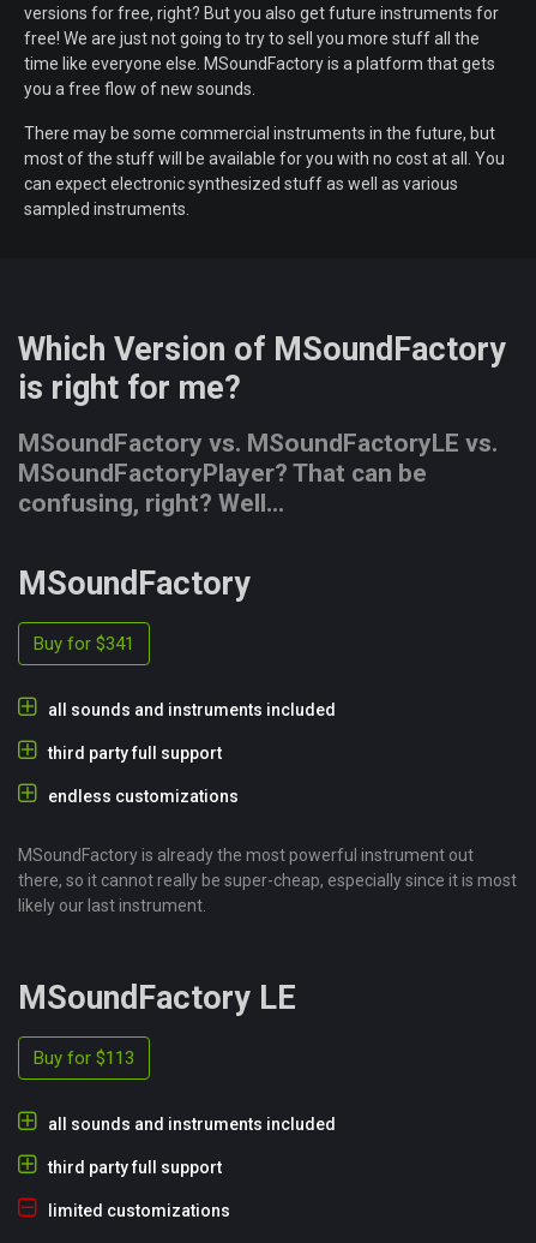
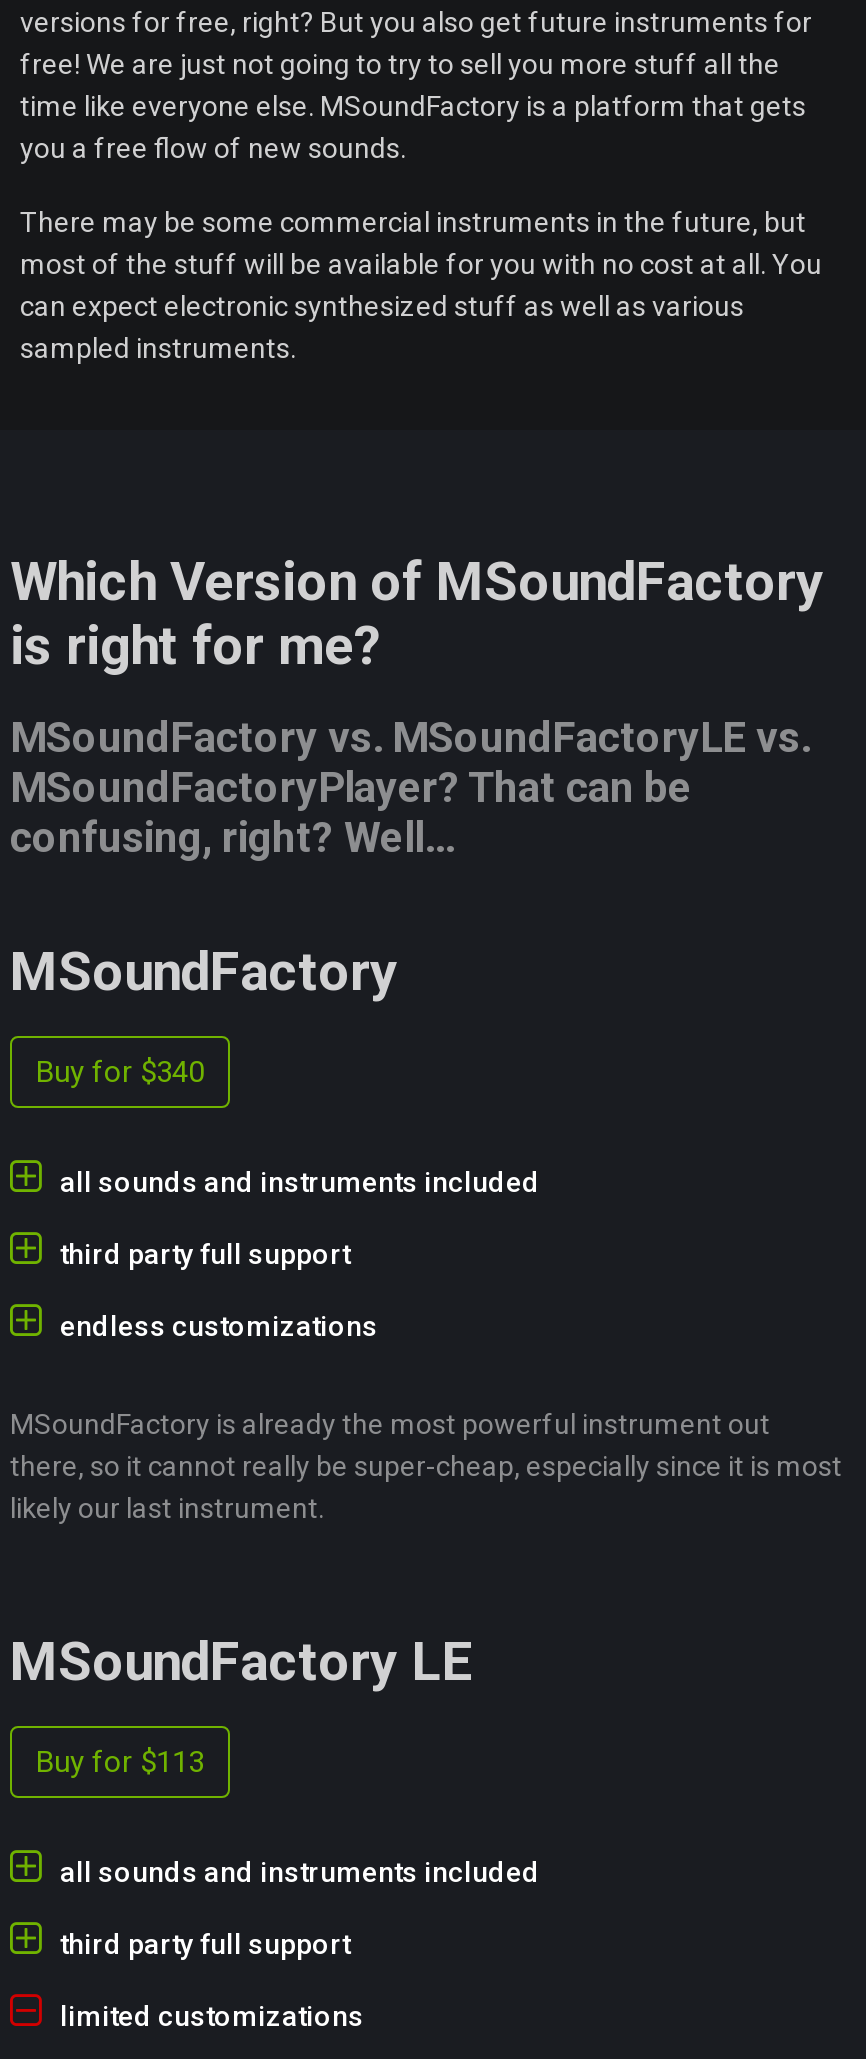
[34,634,134,655] Buy for $341 -> [36,1055,204,1091] Buy for $340

